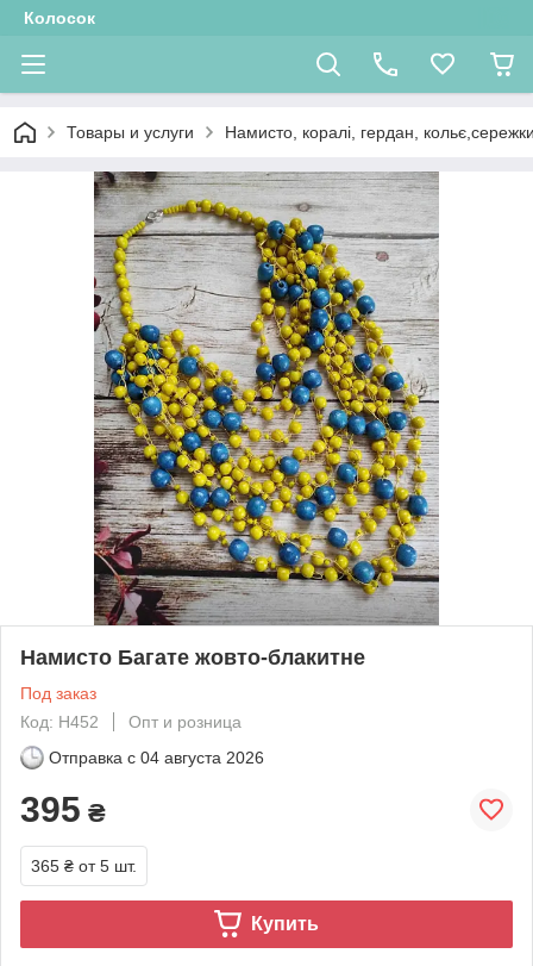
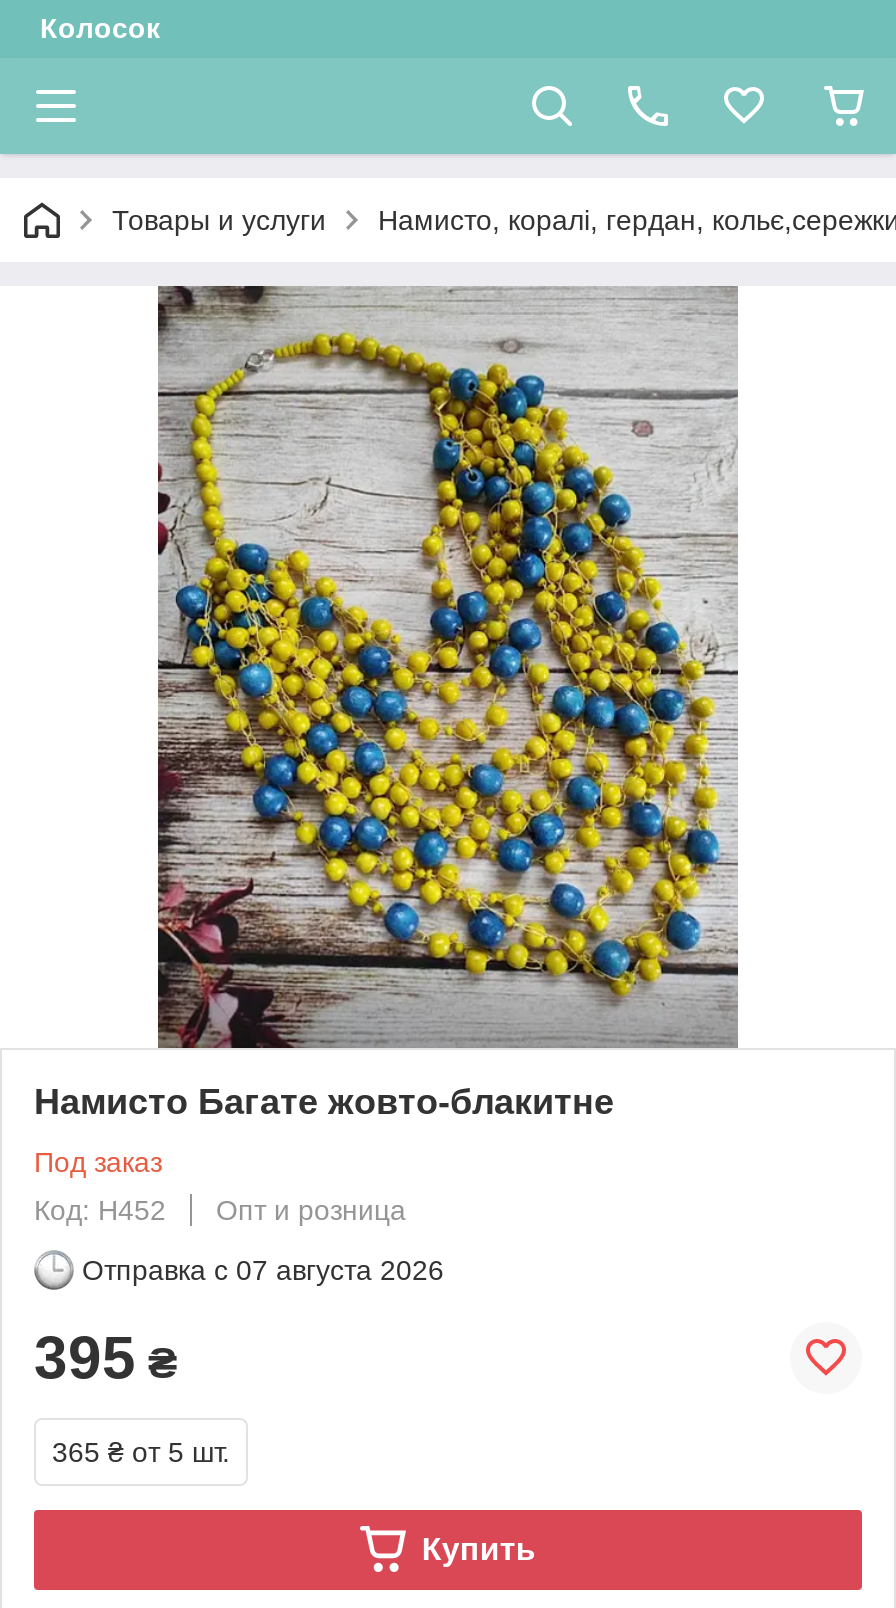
[49,748,264,767] Отправка с 04 августа 2026 -> [82,1254,444,1286] Отправка с 07 августа 2026

